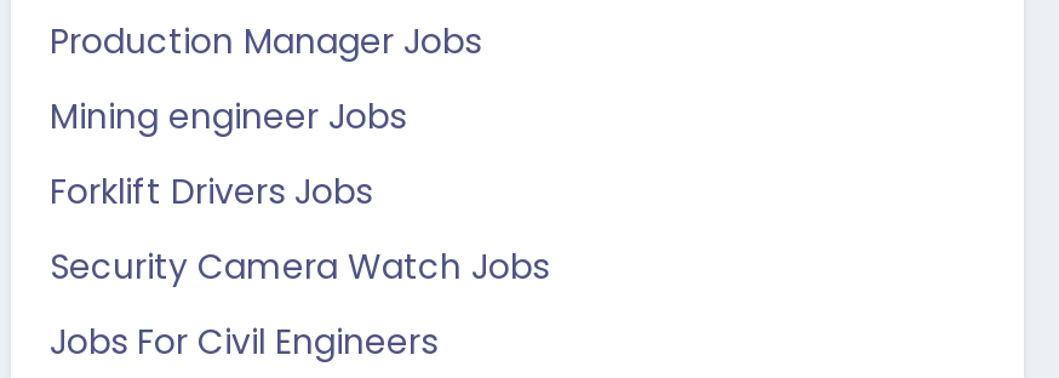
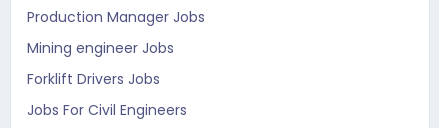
[50,242,549,291] Security Camera Watch Jobs -> none

